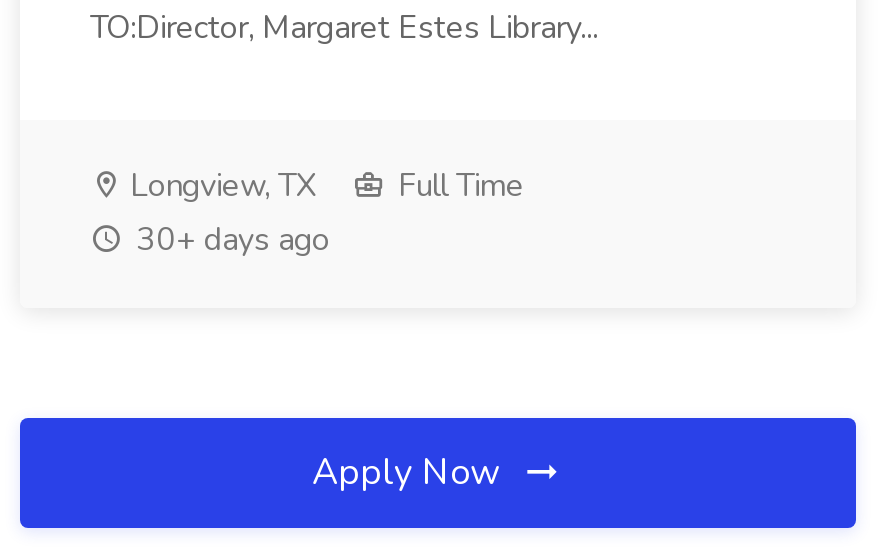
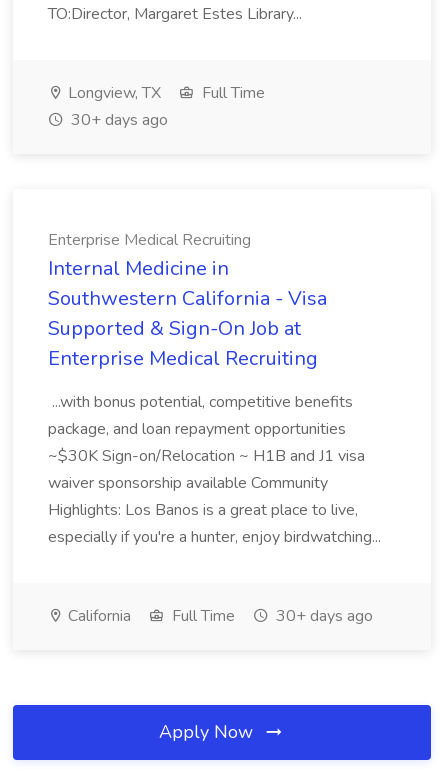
none -> [48,229,385,548] Enterprise Medical Recruiting | Internal Medicine in | Southwestern California - Visa | Supported & Sign-On Job at | Enterprise Medical Recruiting | ...with bonus potential, competitive benefits | package, and loan repayment opportunities | ~$30K Sign-on/Relocation ~ H1B and J1 visa | waiver sponsorship available Community | Highlights: Los Banos is a great place to live, | especially if you're a hunter, enjoy birdwatching...
none -> [64,605,373,627] California | Full Time | 30+ days ago

